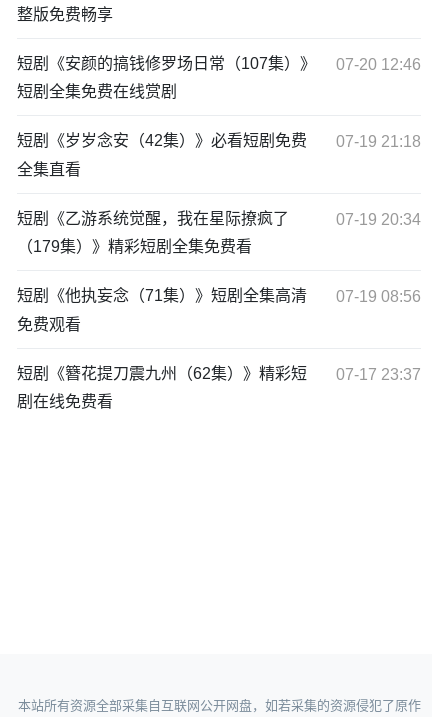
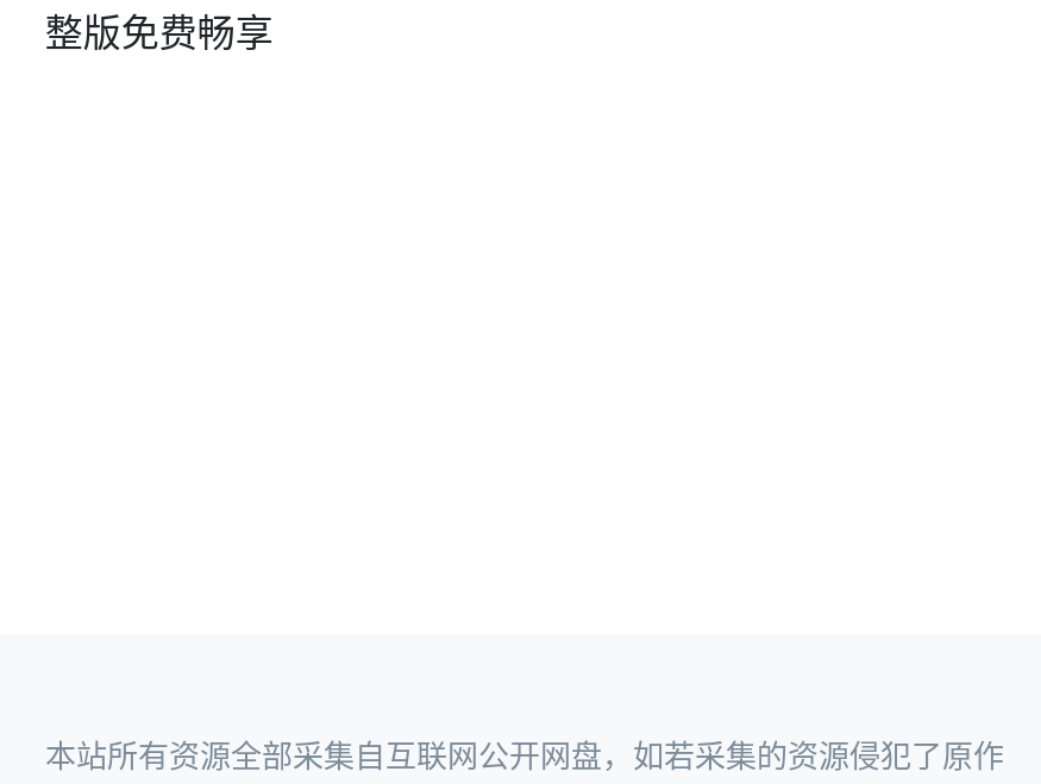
[17,55,316,100] 短剧《安颜的搞钱修罗场日常（107集）》 | 短剧全集免费在线赏剧 -> none
[336,56,421,73] 07-20 12:46 -> none
[17,132,307,178] 短剧《岁岁念安（42集）》必看短剧免费 | 全集直看 -> none
[336,133,421,150] 07-19 21:18 -> none
[17,210,289,255] 短剧《乙游系统觉醒，我在星际撩疯了 | （179集）》精彩短剧全集免费看 -> none
[336,211,421,228] 07-19 20:34 -> none
[17,287,307,333] 短剧《他执妄念（71集）》短剧全集高清 | 免费观看 -> none
[336,288,421,305] 07-19 08:56 -> none
[17,365,307,410] 短剧《簪花提刀震九州（62集）》精彩短 | 剧在线免费看 -> none
[336,366,421,383] 07-17 23:37 -> none

